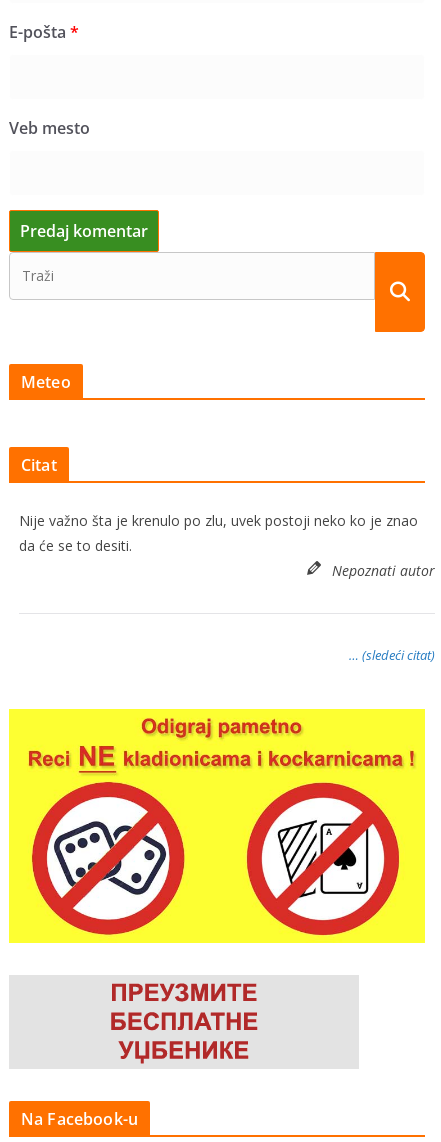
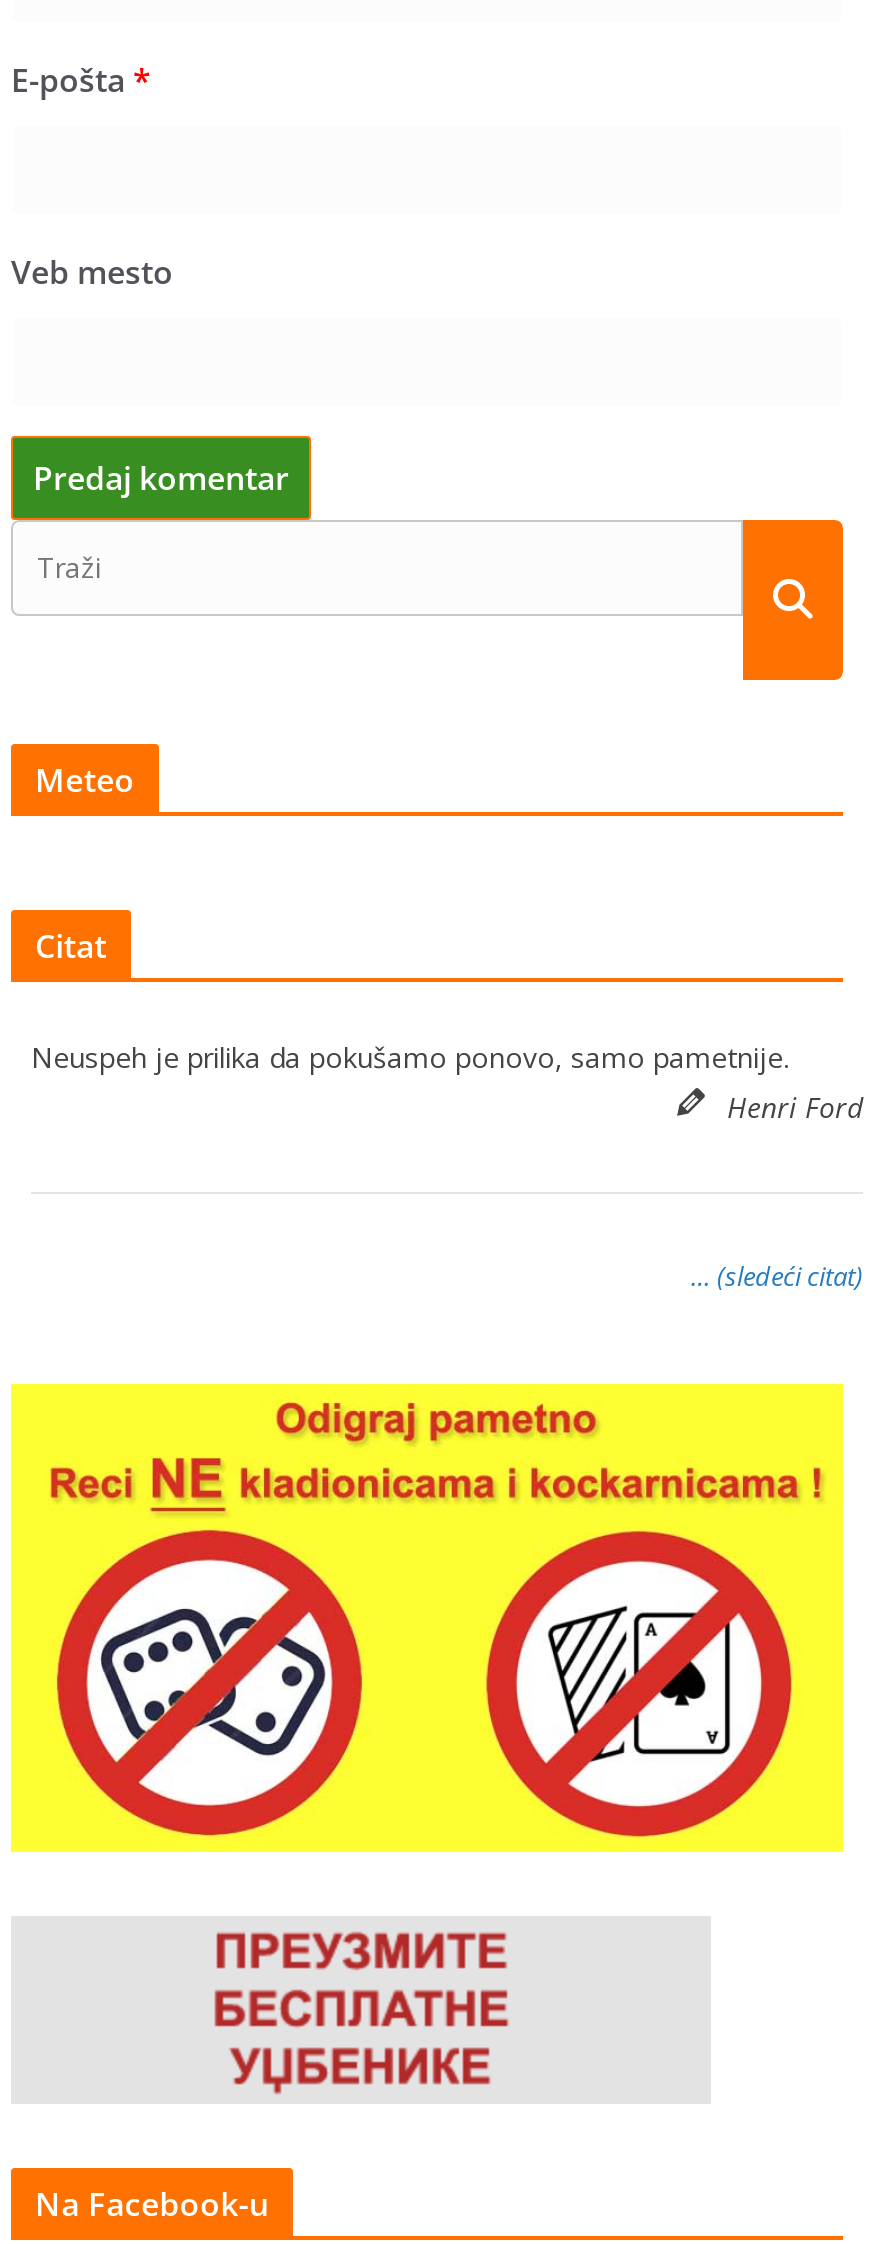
[19,511,435,580] Nije važno šta je krenulo po zlu, uvek postoji neko ko je znao | da će se to desiti. | Nepoznati autor -> [31,1038,863,1126] Neuspeh je prilika da pokušamo ponovo, samo pametnije. | Henri Ford

